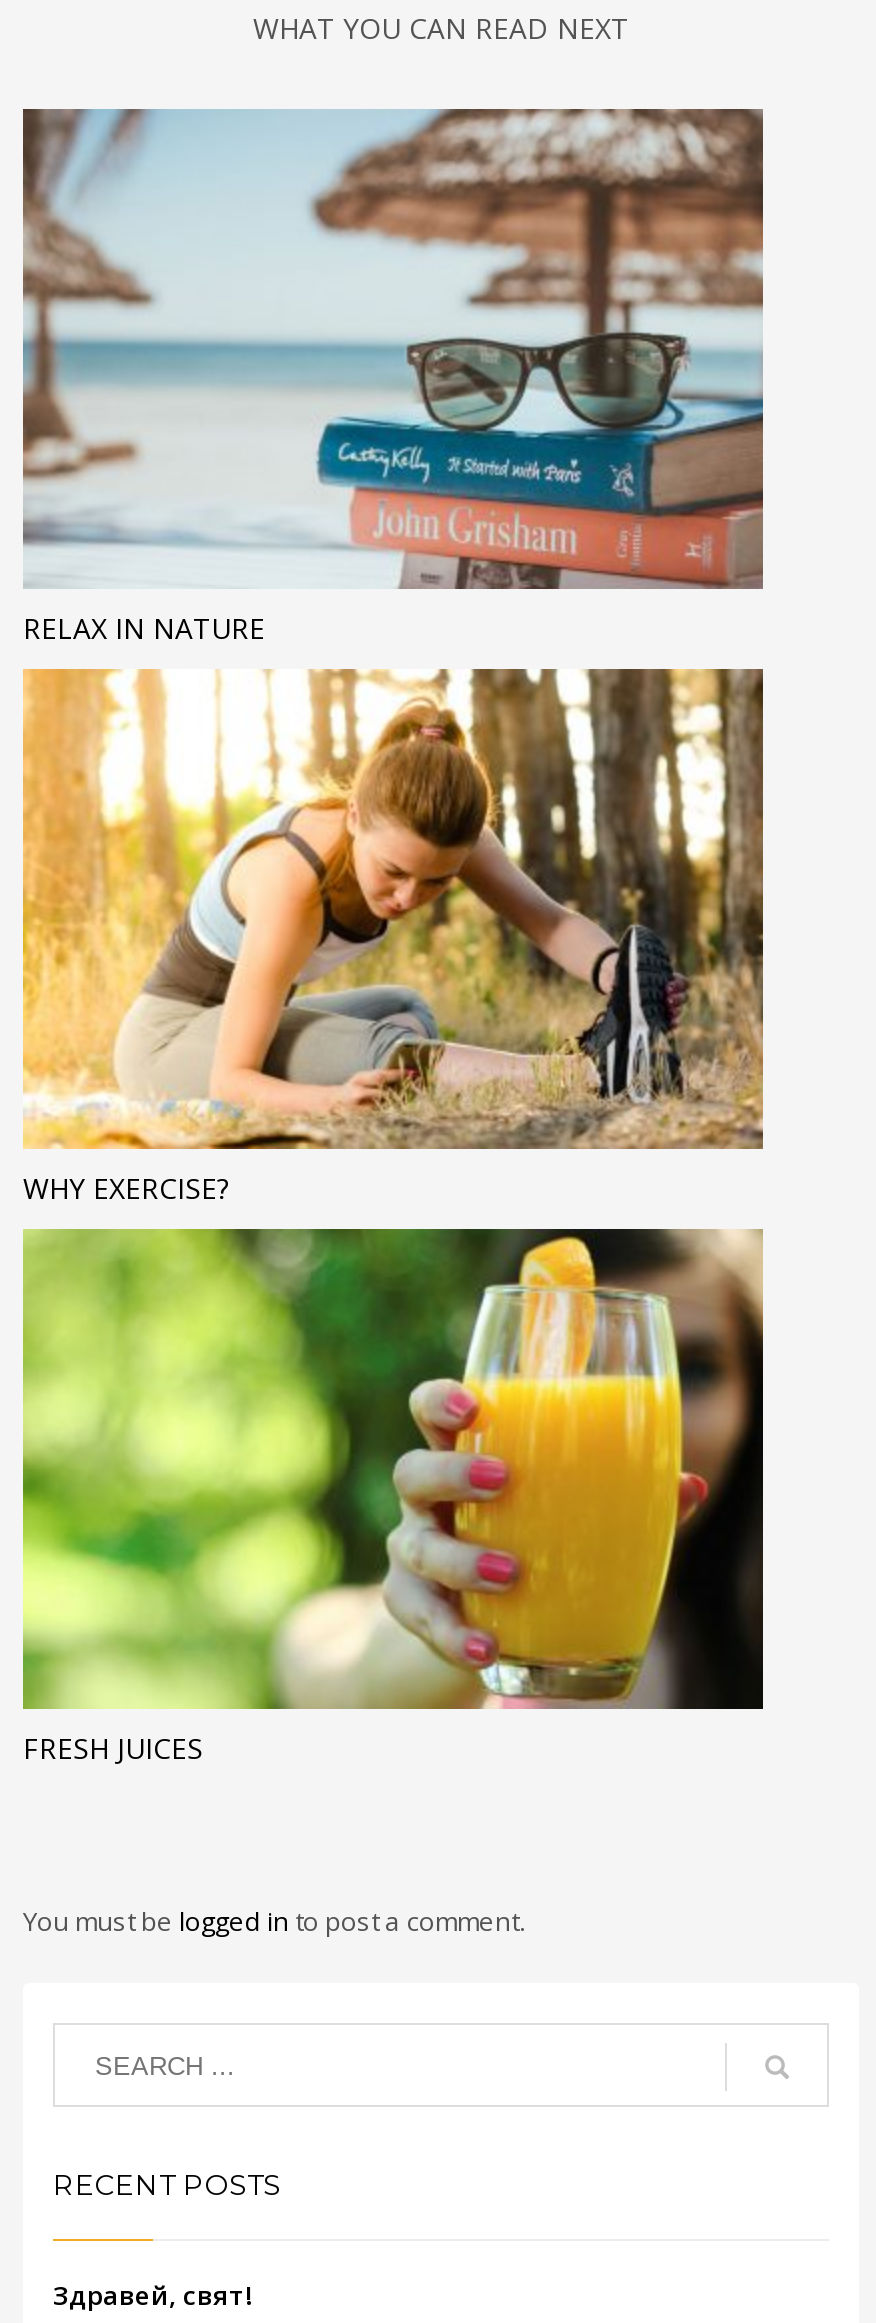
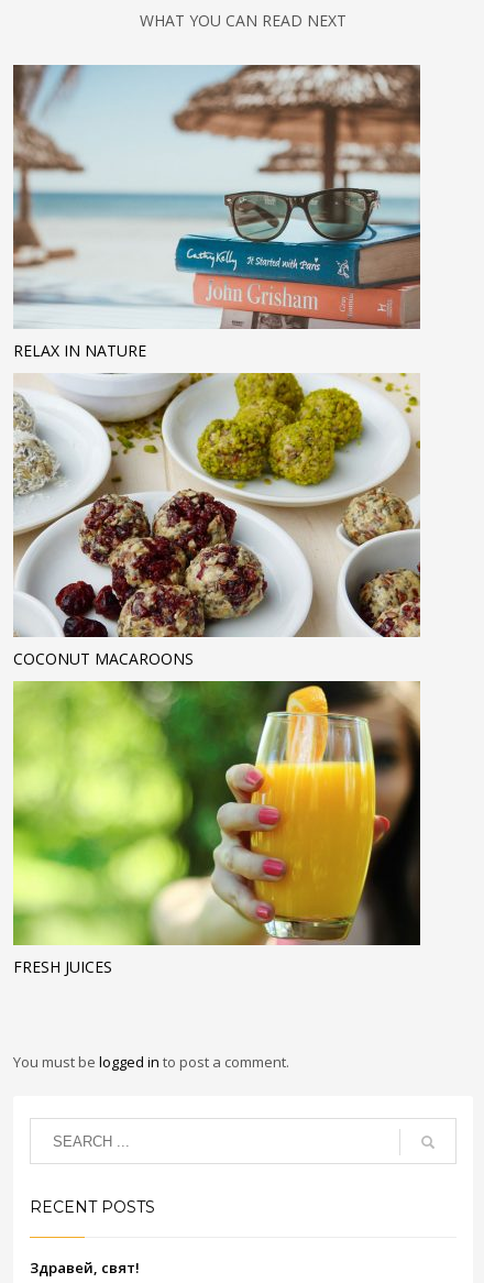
[21,667,765,1207] [image] | WHY EXERCISE? -> [12,372,421,669] [image] | COCONUT MACAROONS

